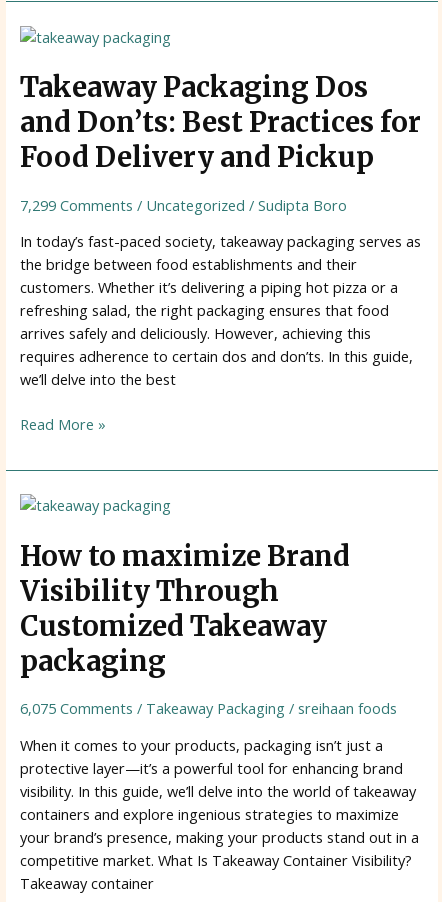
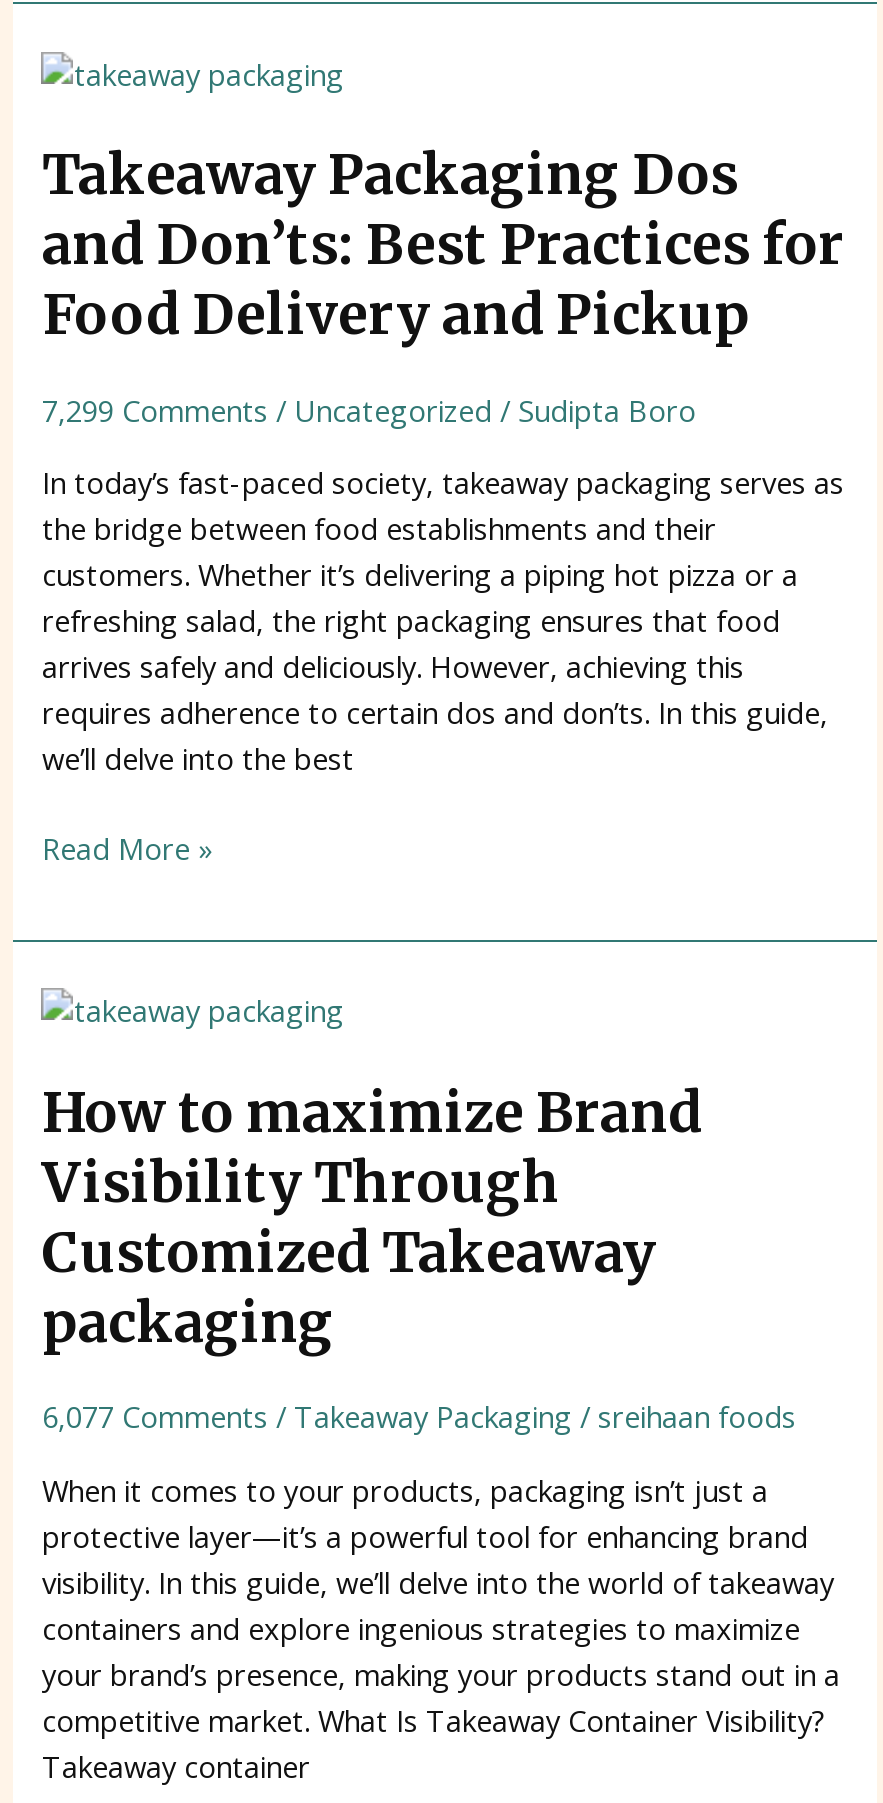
[20,698,397,718] 6,075 Comments / Takeaway Packaging / sreihaan foods -> [42,1396,796,1436] 6,077 Comments / Takeaway Packaging / sreihaan foods

